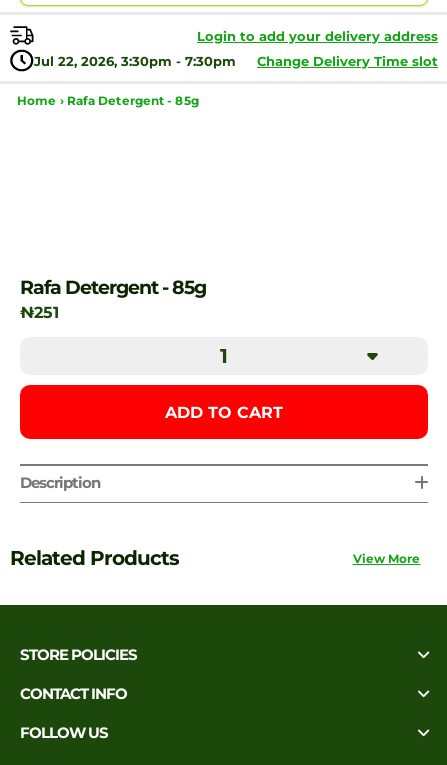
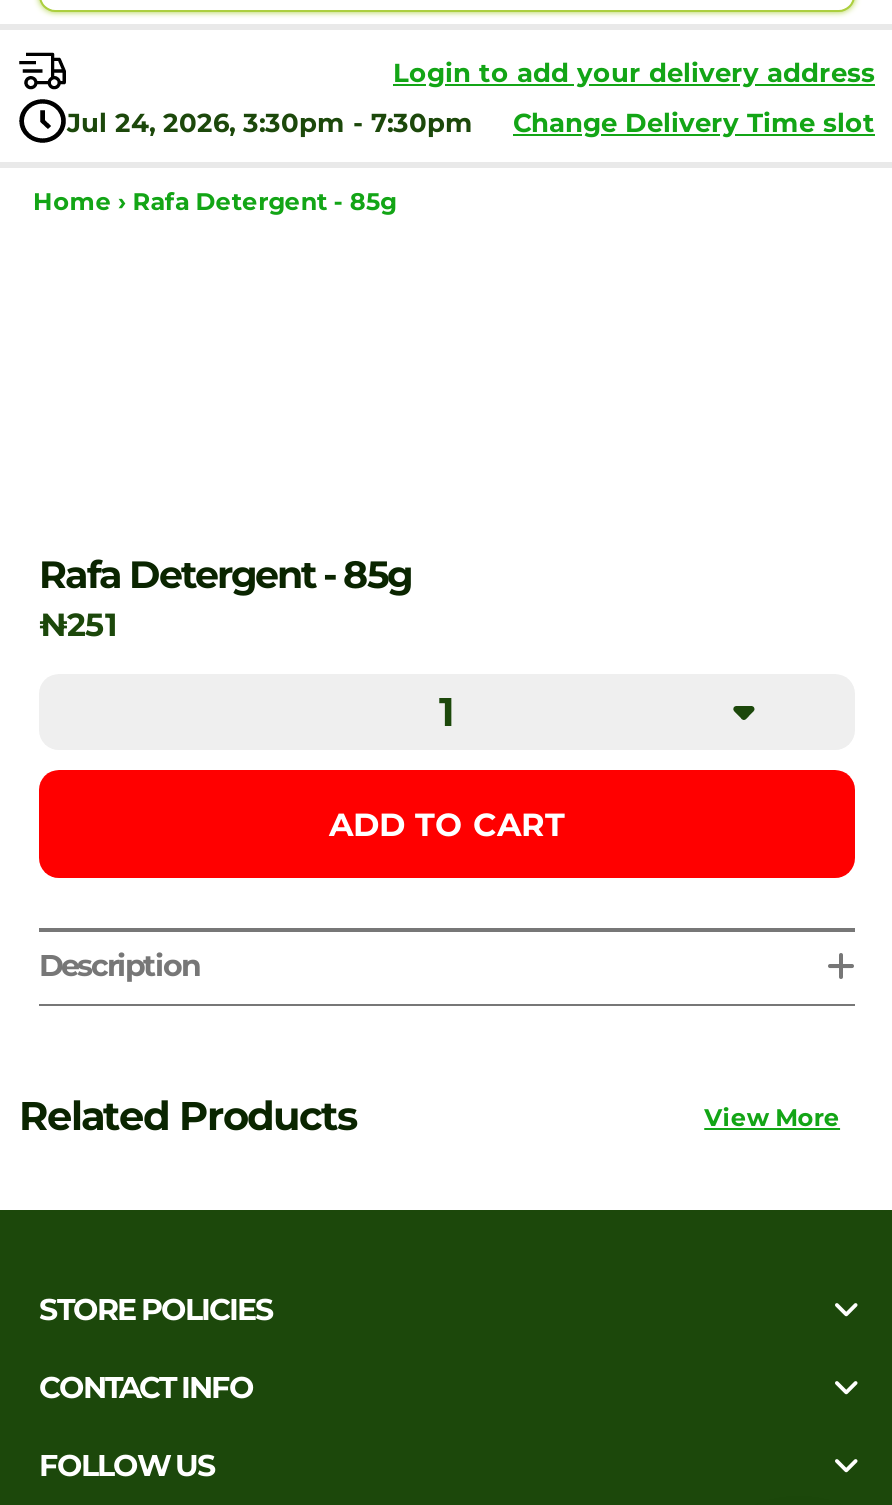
[34,53,438,69] Jul 22, 2026, 3:30pm - 7:30pm Change Delivery Time slot -> [67,105,875,137] Jul 24, 2026, 3:30pm - 7:30pm Change Delivery Time slot

